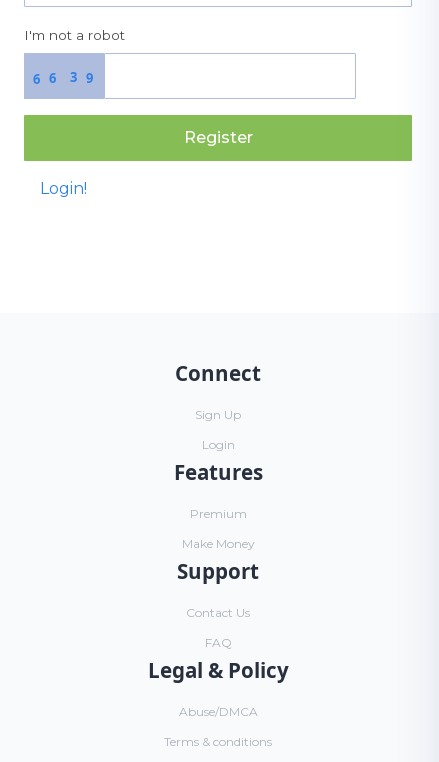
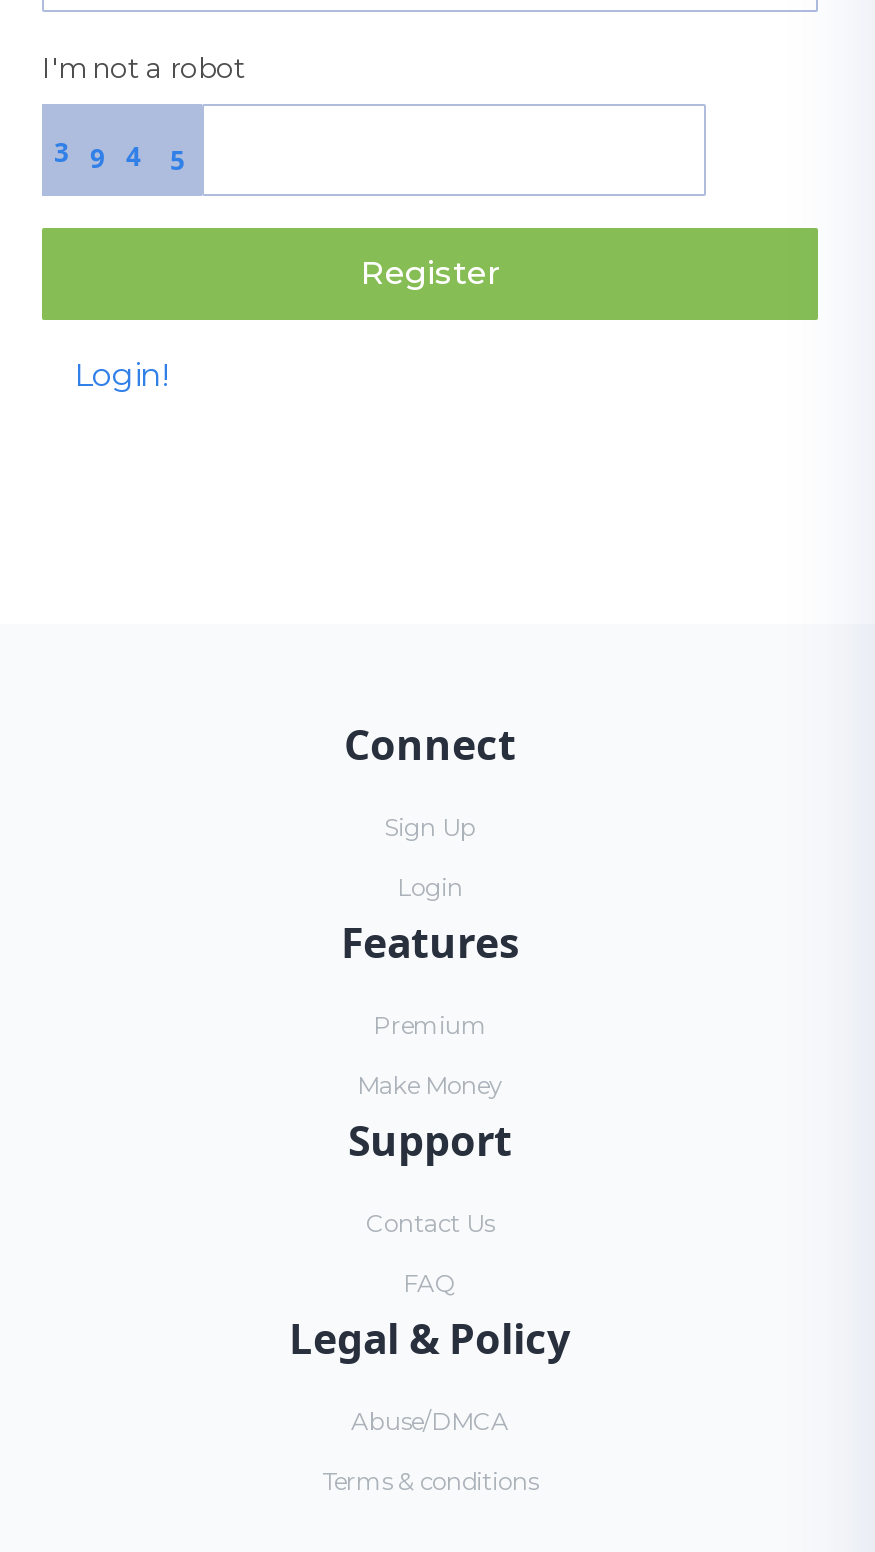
[33,68,93,88] 6 | 3 9 | 6 -> [54,134,184,178] 5 | 4 | 3 | 9

